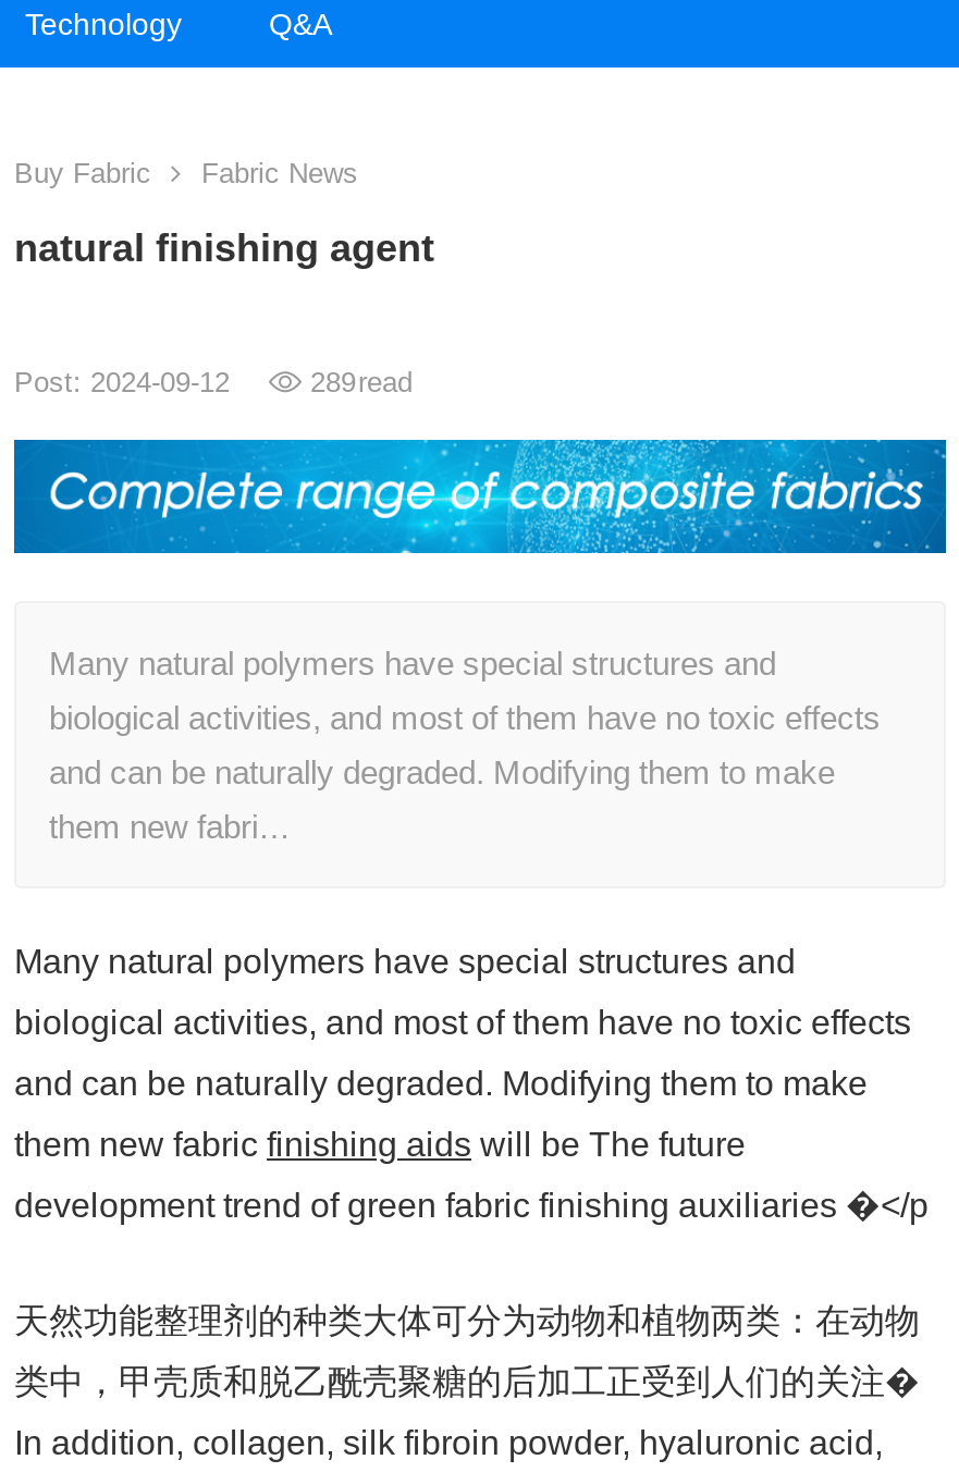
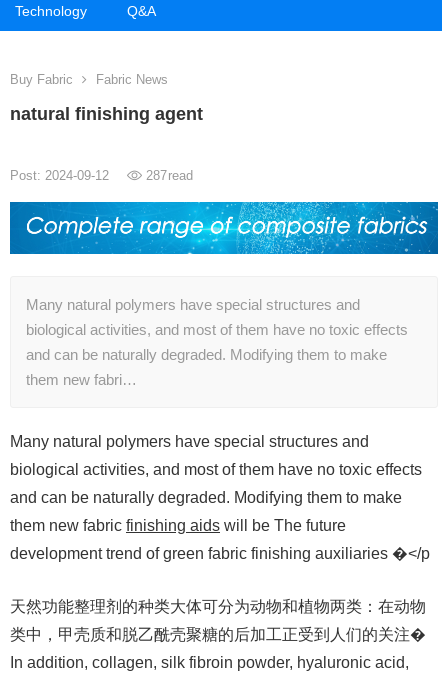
[14,366,413,398] Post: 2024-09-12 289read -> [10,168,193,183] Post: 2024-09-12 287read

